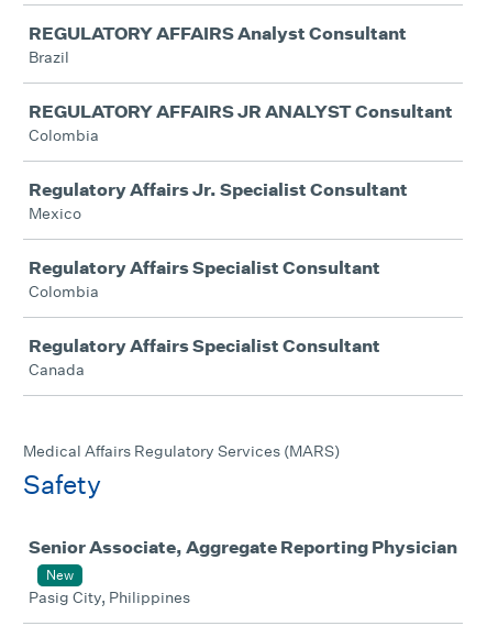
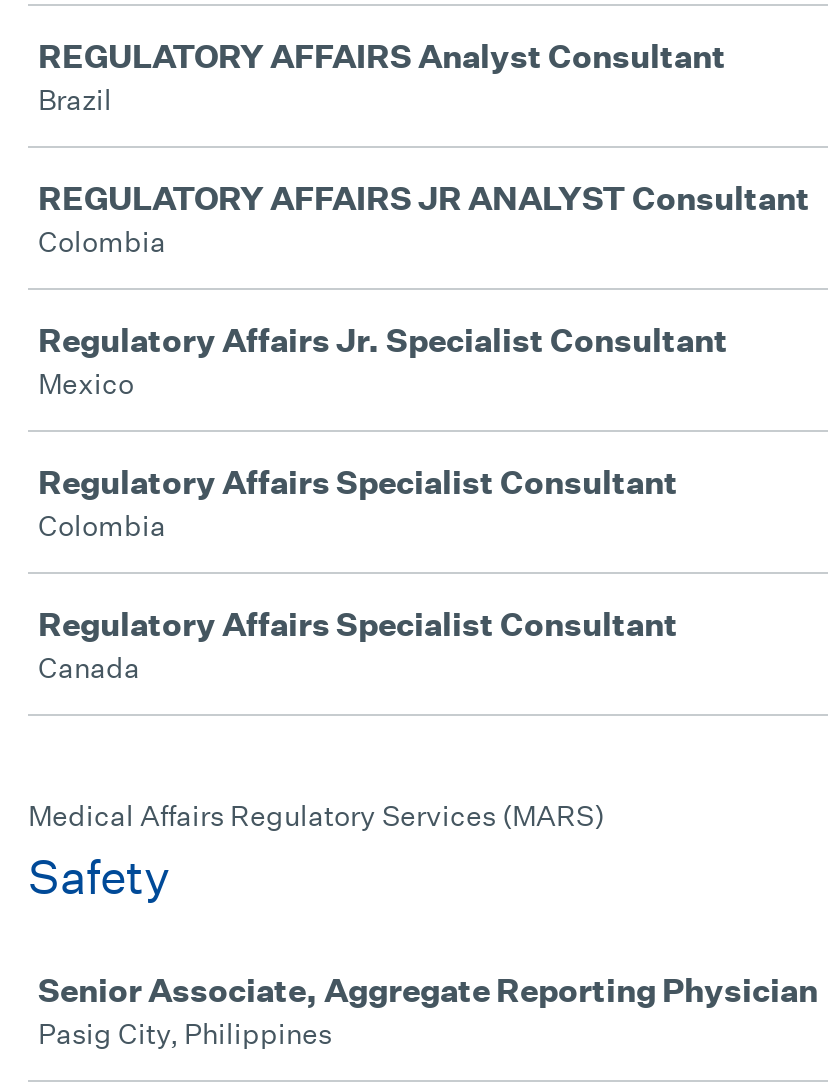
[46,565,74,584] New -> none

